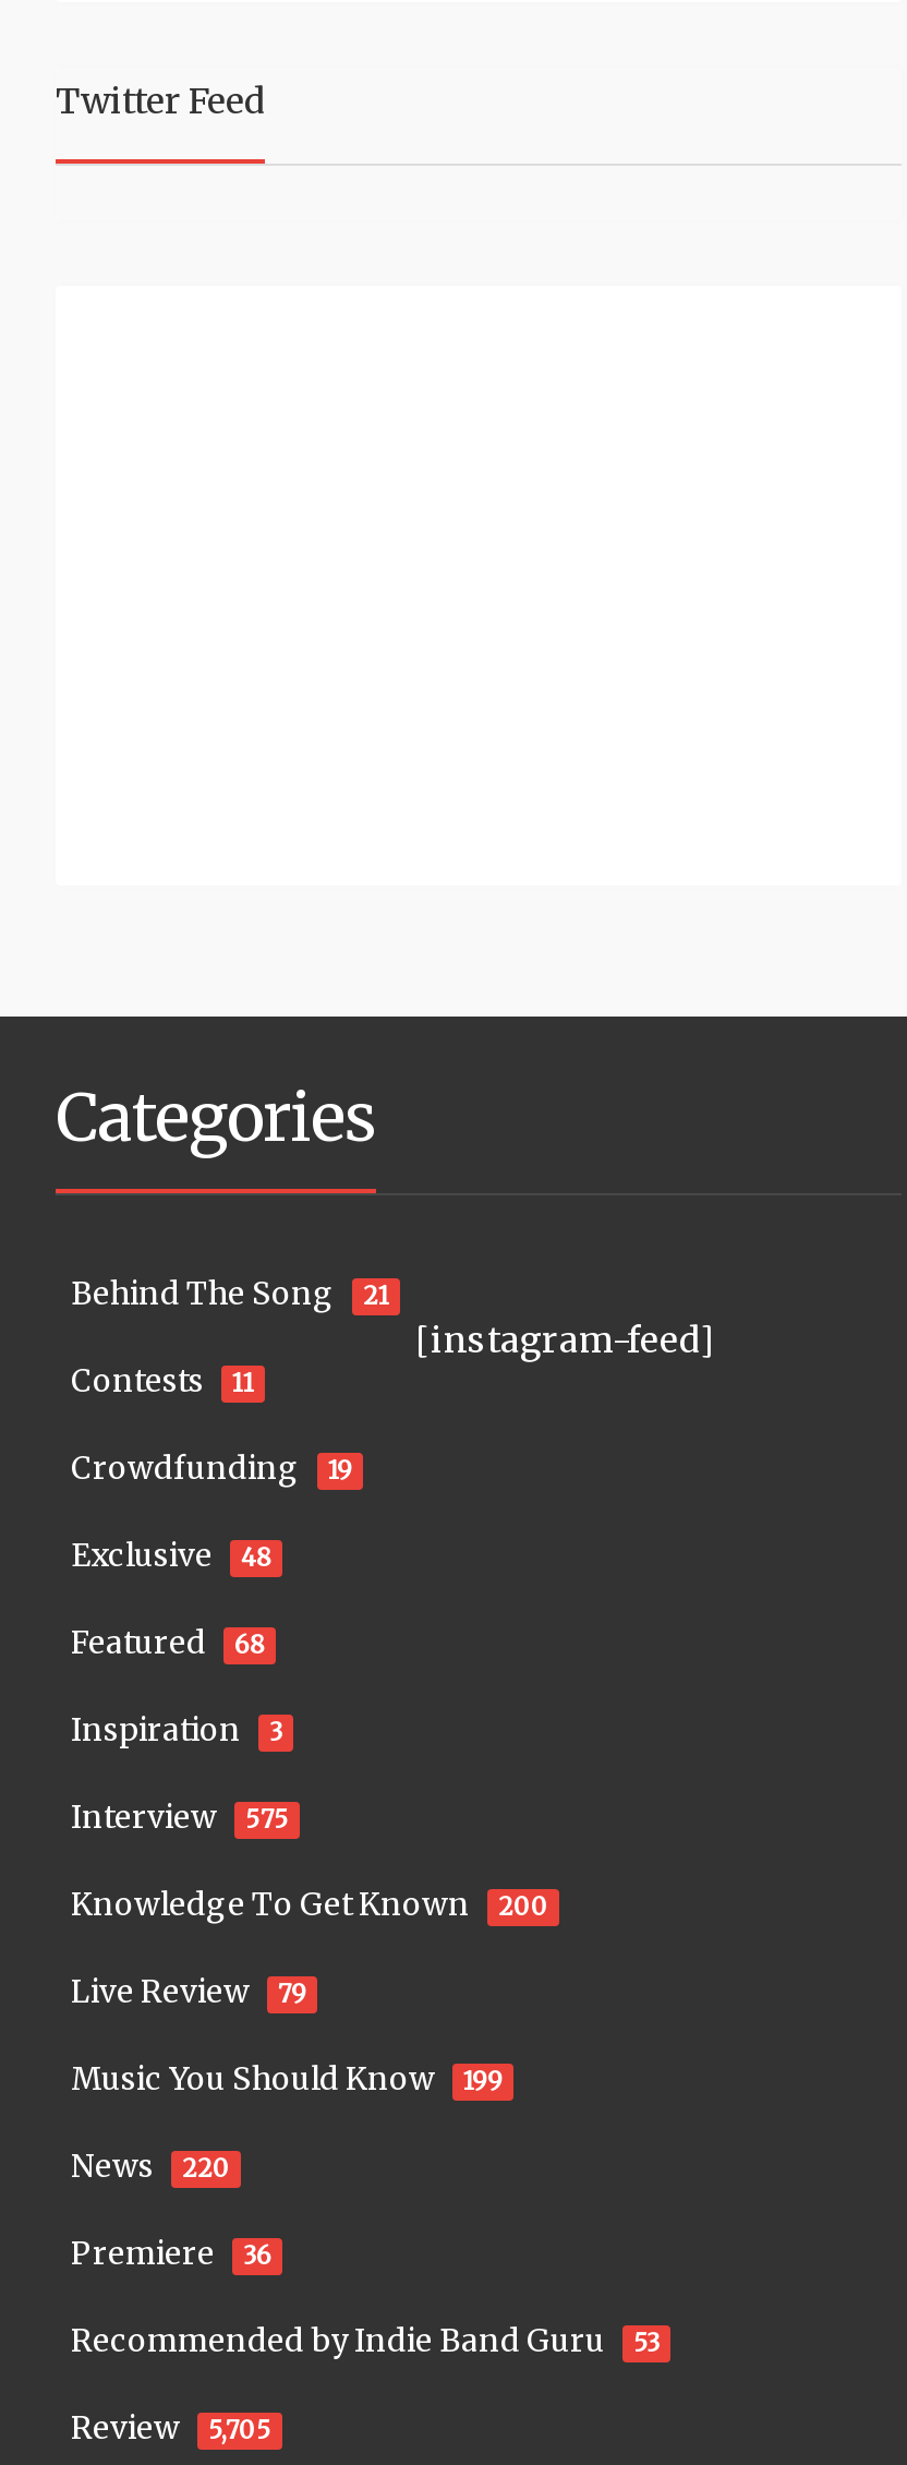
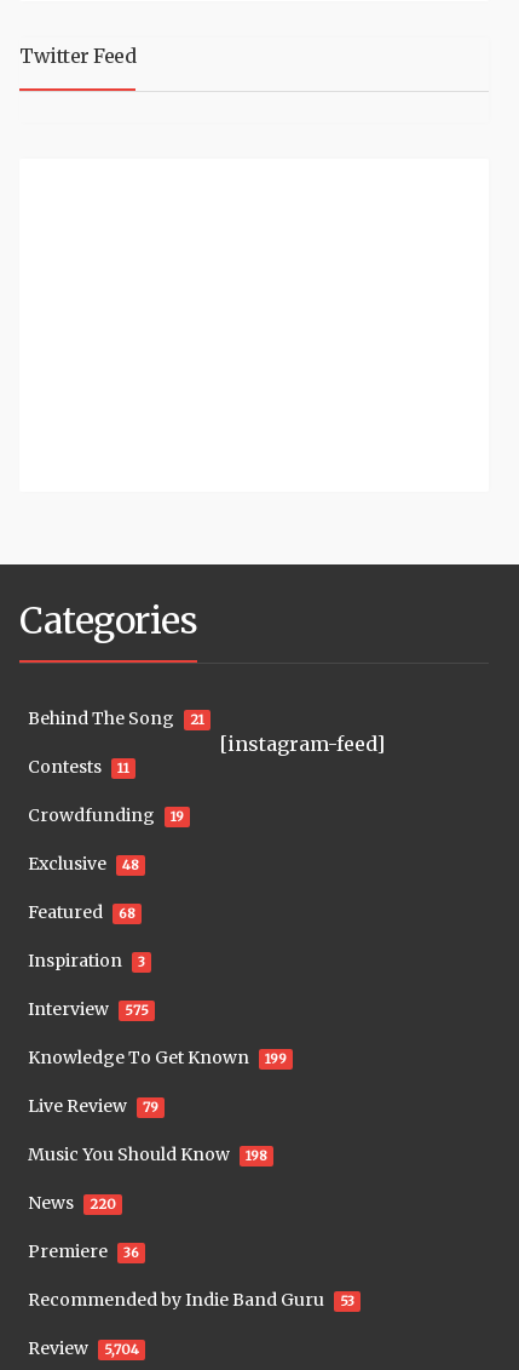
[71,1885,548,1924] Knowledge To Get Known 200 -> [28,1047,287,1068] Knowledge To Get Known 199
[71,2059,503,2099] Music You Should Know 199 -> [28,1143,267,1165] Music You Should Know 198
[71,2408,271,2448] Review 5,705 -> [28,1337,139,1359] Review 5,704

